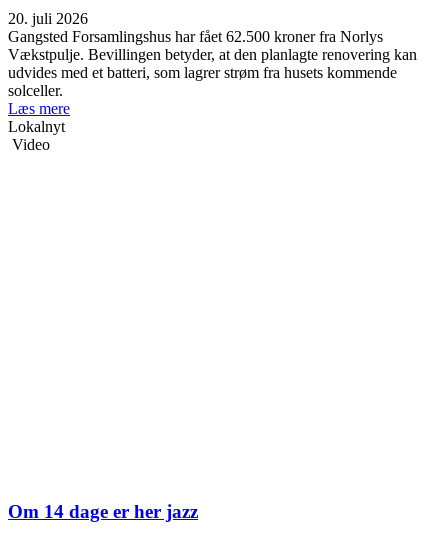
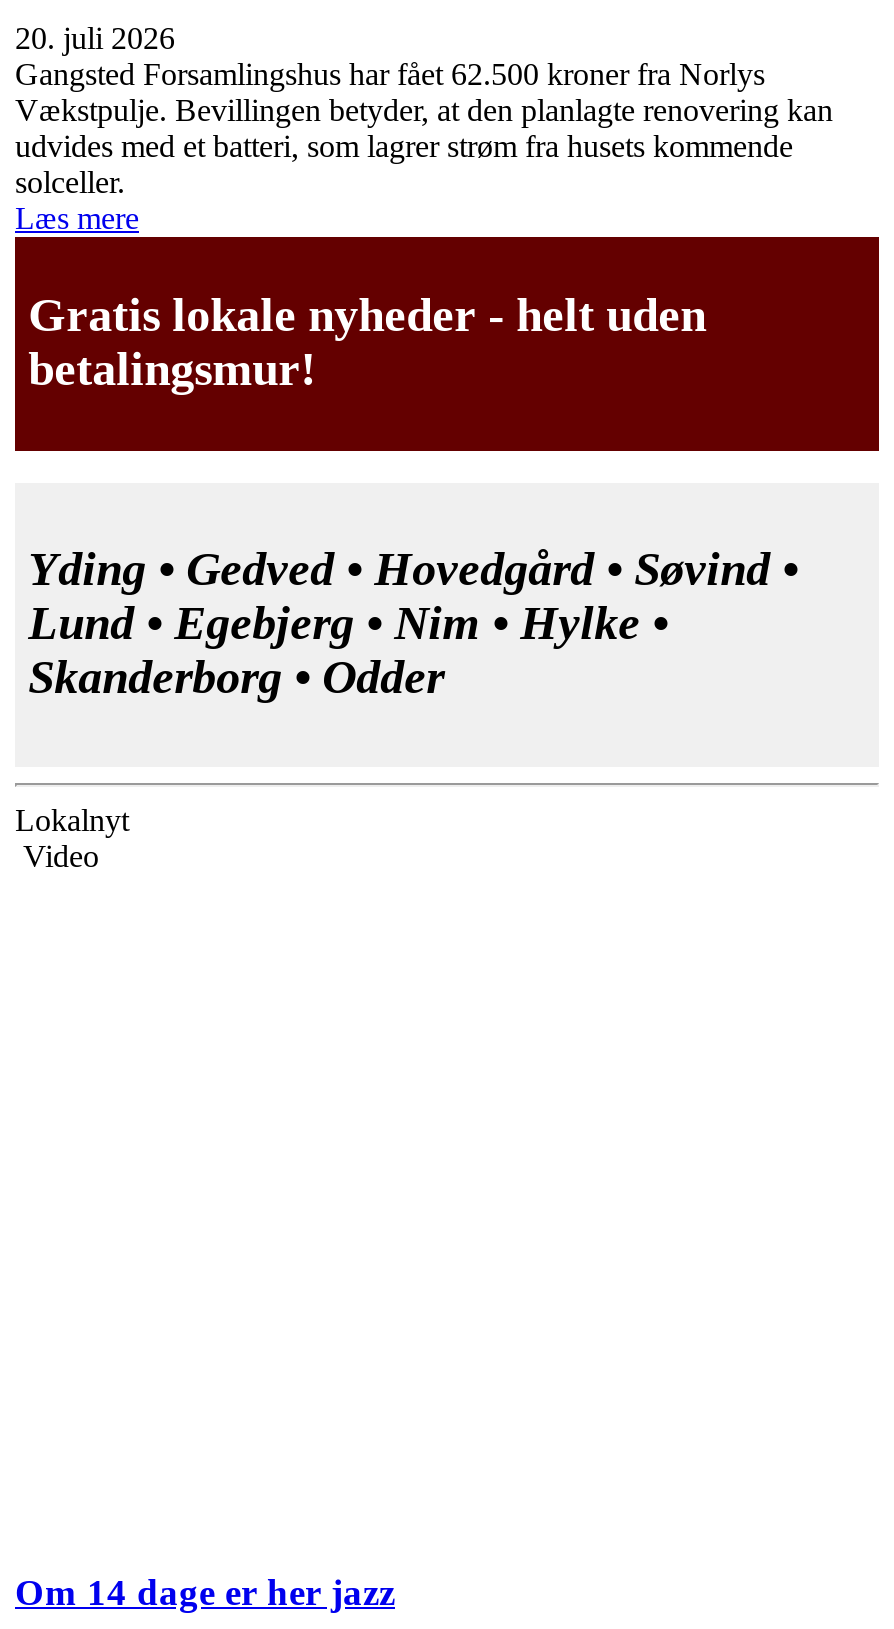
none -> [13,235,881,453] [image] | Gratis lokale nyheder - helt uden | betalingsmur!
none -> [28,544,798,704] Yding • Gedved • Hovedgård • Søvind • | Lund • Egebjerg • Nim • Hylke • | Skanderborg • Odder

